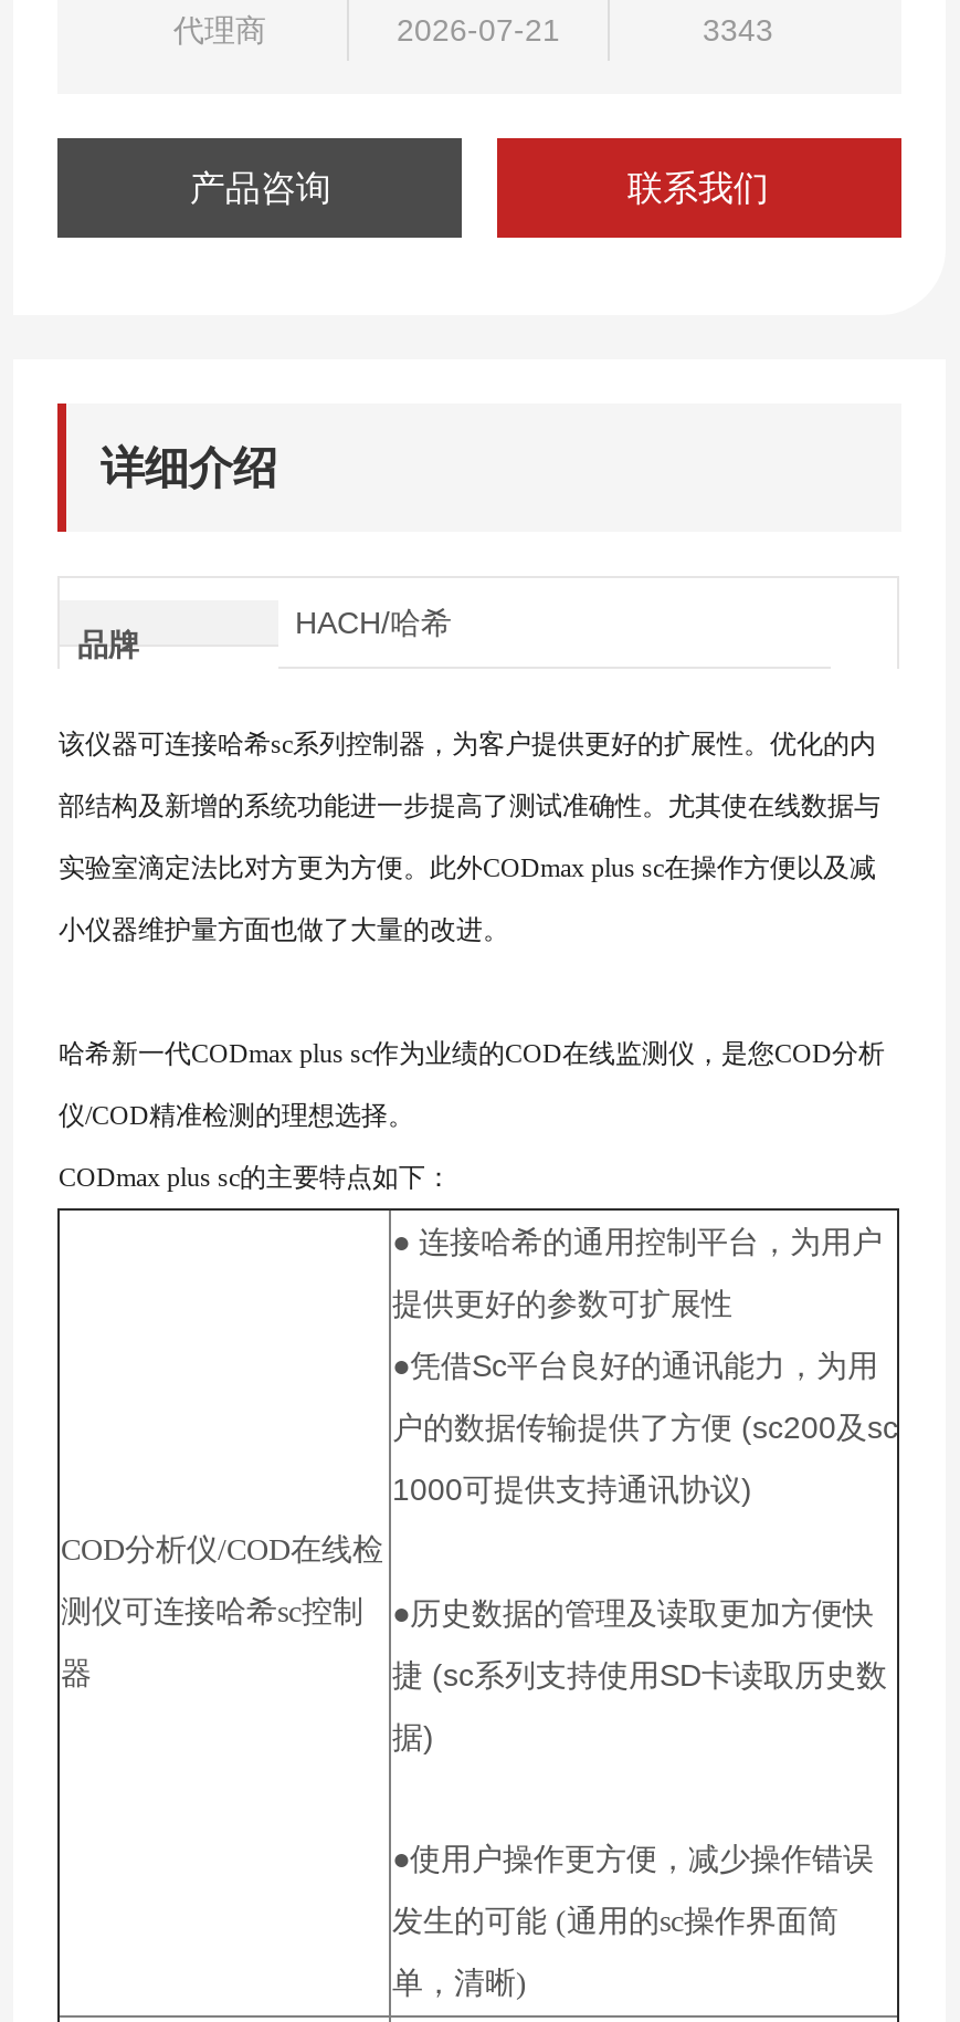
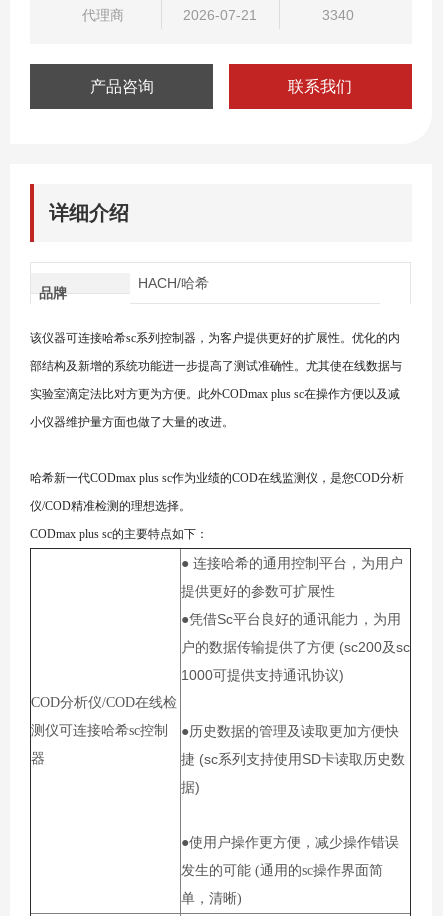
[703,11,773,47] 3343 -> [322,7,354,23] 3340

